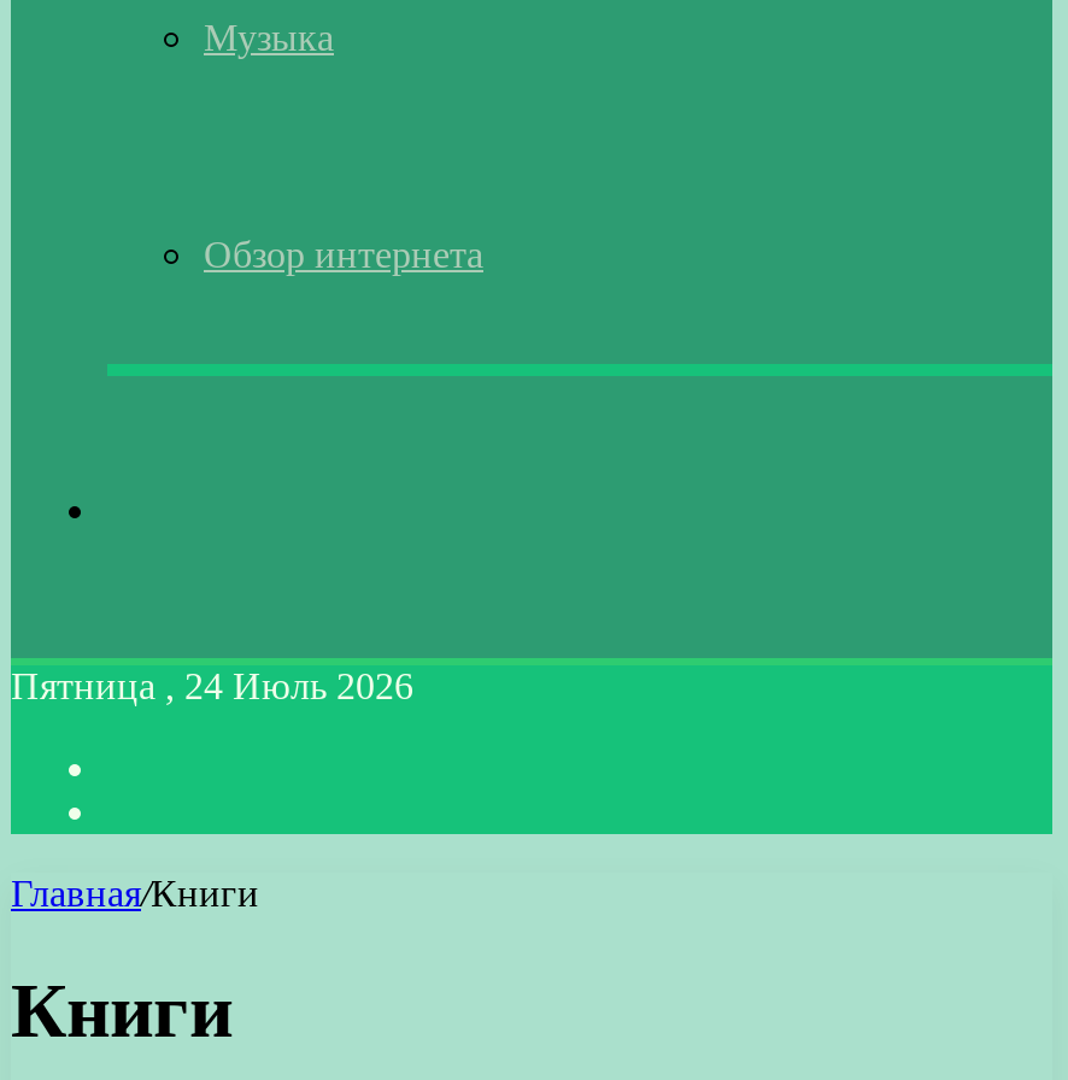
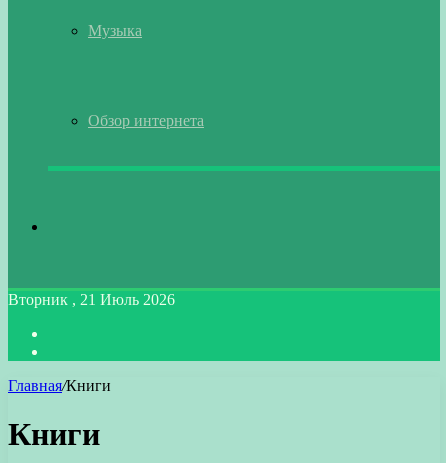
[11,665,413,706] Пятница , 24 Июль 2026 -> [8,291,175,308] Вторник , 21 Июль 2026

